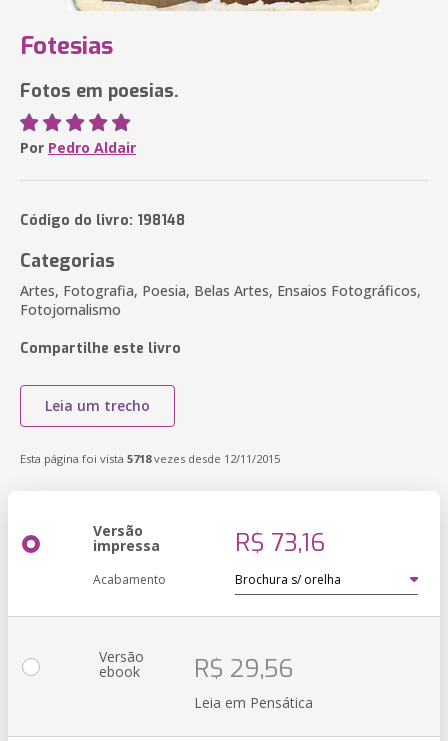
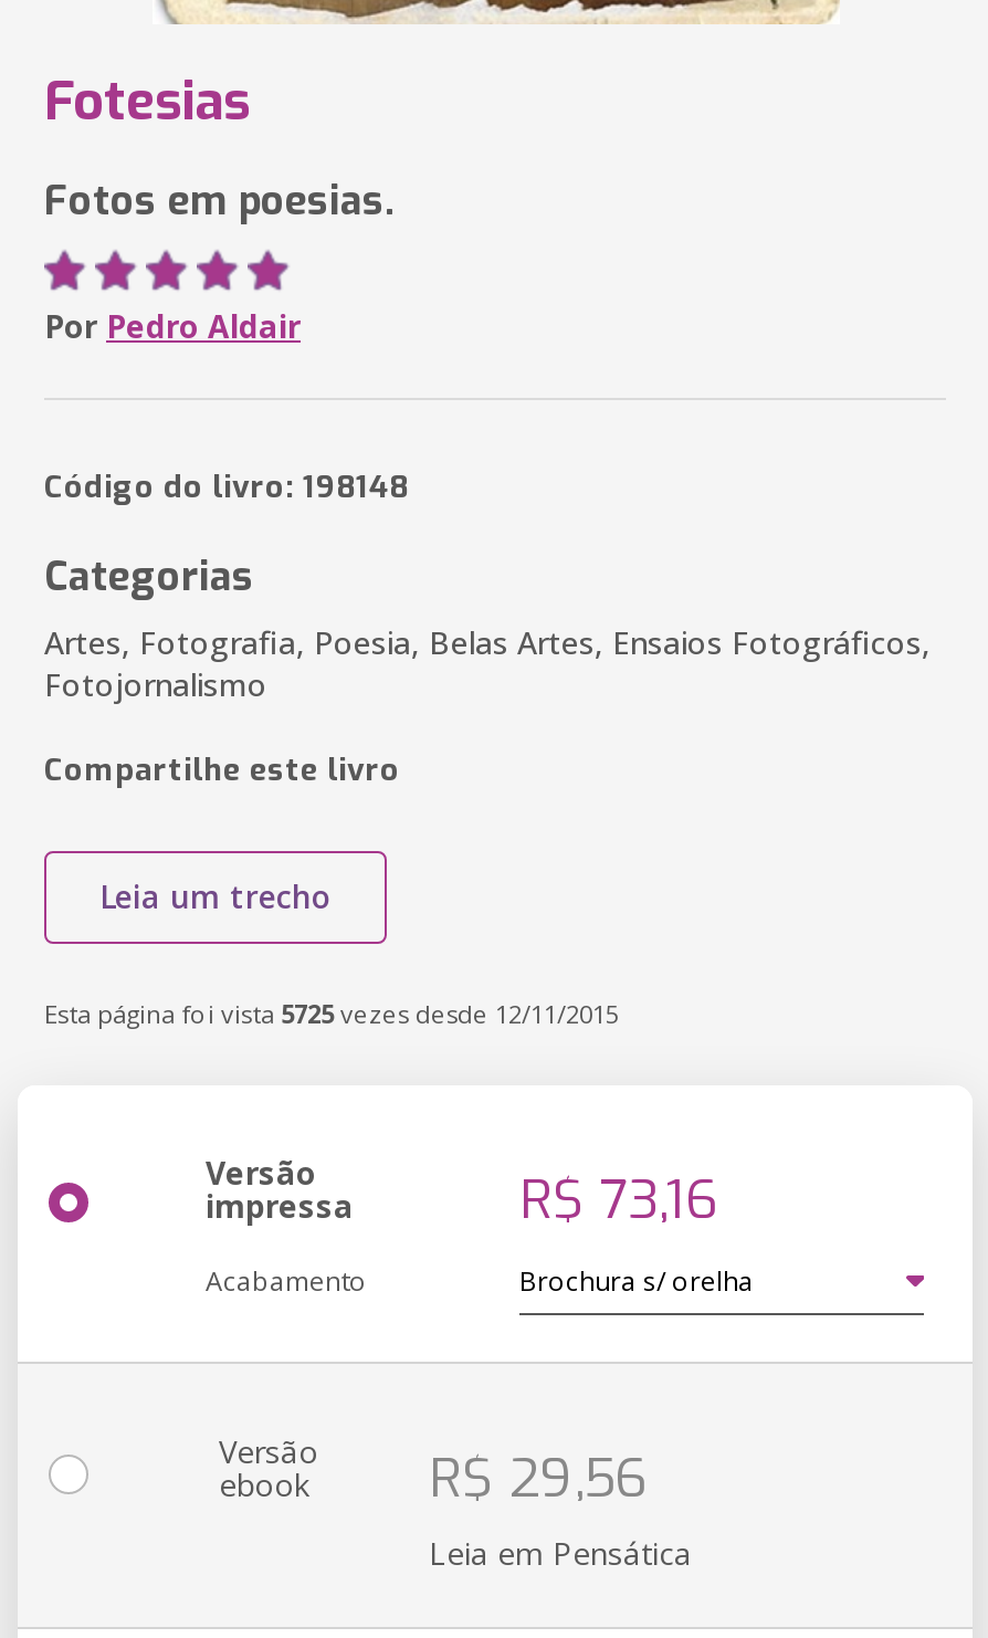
[20,451,280,466] Esta página foi vista 5718vezes desde 12/11/2015 -> [44,997,619,1030] Esta página foi vista 5725vezes desde 12/11/2015

